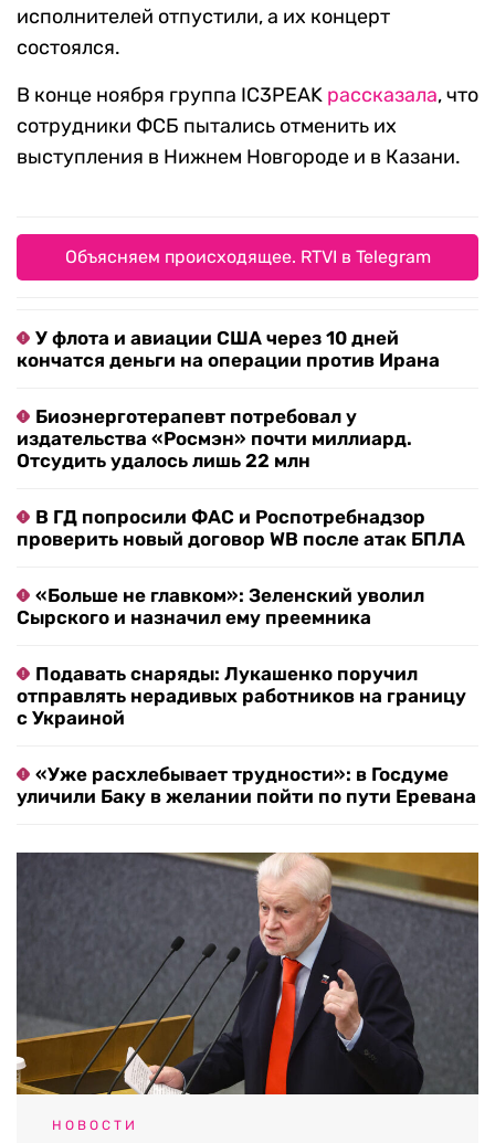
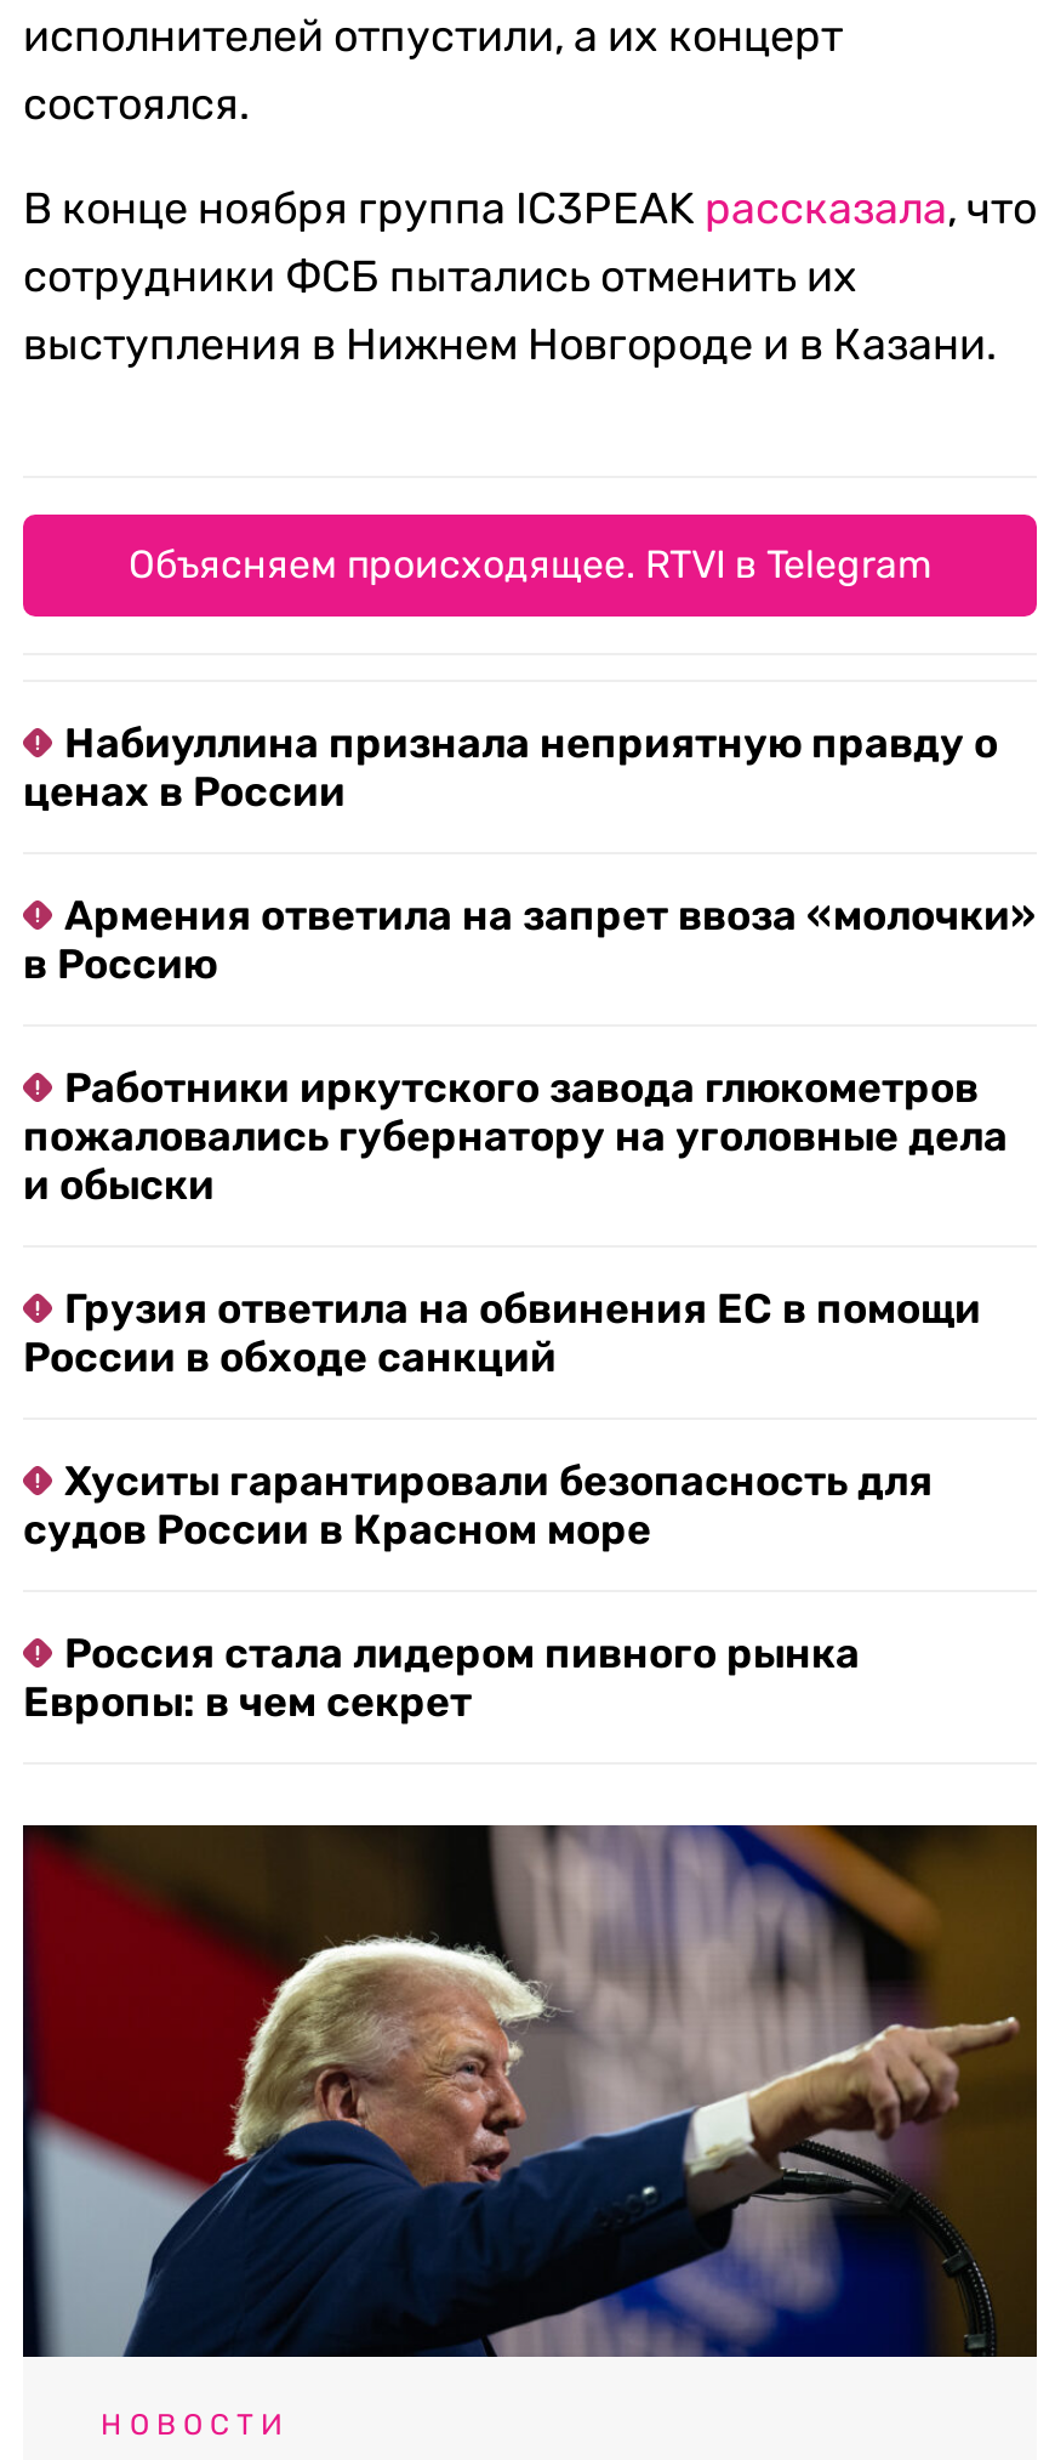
[17,327,440,371] У флота и авиации США через 10 дней | кончатся деньги на операции против Ирана -> [23,719,998,816] Набиуллина признала неприятную правду о | ценах в России
[17,405,412,472] Биоэнерготерапевт потребовал у | издательства «Росмэн» почти миллиард. | Отсудить удалось лишь 22 млн -> [23,891,1037,988] Армения ответила на запрет ввоза «молочки» | в Россию
[17,506,465,550] В ГД попросили ФАС и Роспотребнадзор | проверить новый договор WB после атак БПЛА -> [23,1063,1008,1209] Работники иркутского завода глюкометров | пожаловались губернатору на уголовные дела | и обыски
[17,584,424,628] «Больше не главком»: Зеленский уволил | Сырского и назначил ему преемника -> [23,1284,981,1381] Грузия ответила на обвинения ЕС в помощи | России в обходе санкций
[17,663,466,729] Подавать снаряды: Лукашенко поручил | отправлять нерадивых работников на границу | с Украиной -> [23,1457,933,1554] Хуситы гарантировали безопасность для | судов России в Красном море
[17,763,476,807] «Уже расхлебывает трудности»: в Госдуме | уличили Баку в желании пойти по пути Еревана -> [23,1629,860,1726] Россия стала лидером пивного рынка | Европы: в чем секрет
[15,851,480,1096] [image] -> [21,1823,1037,2359] [image]

